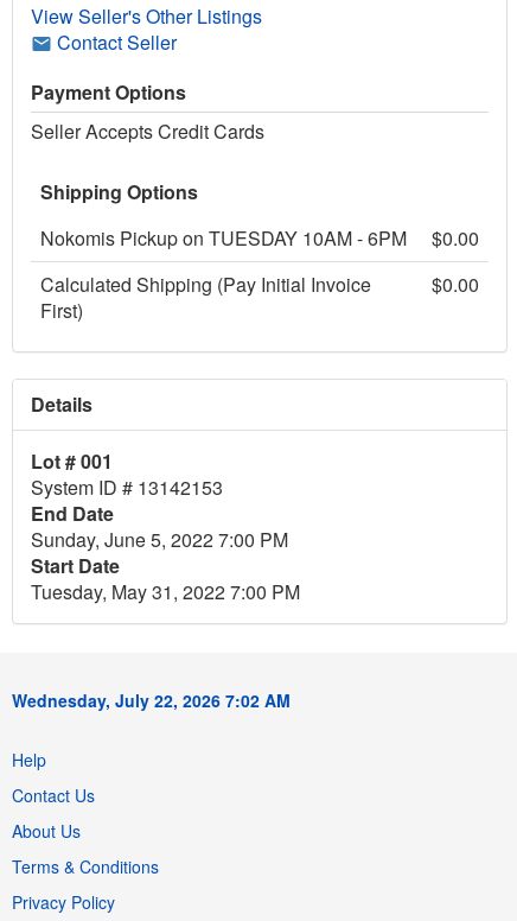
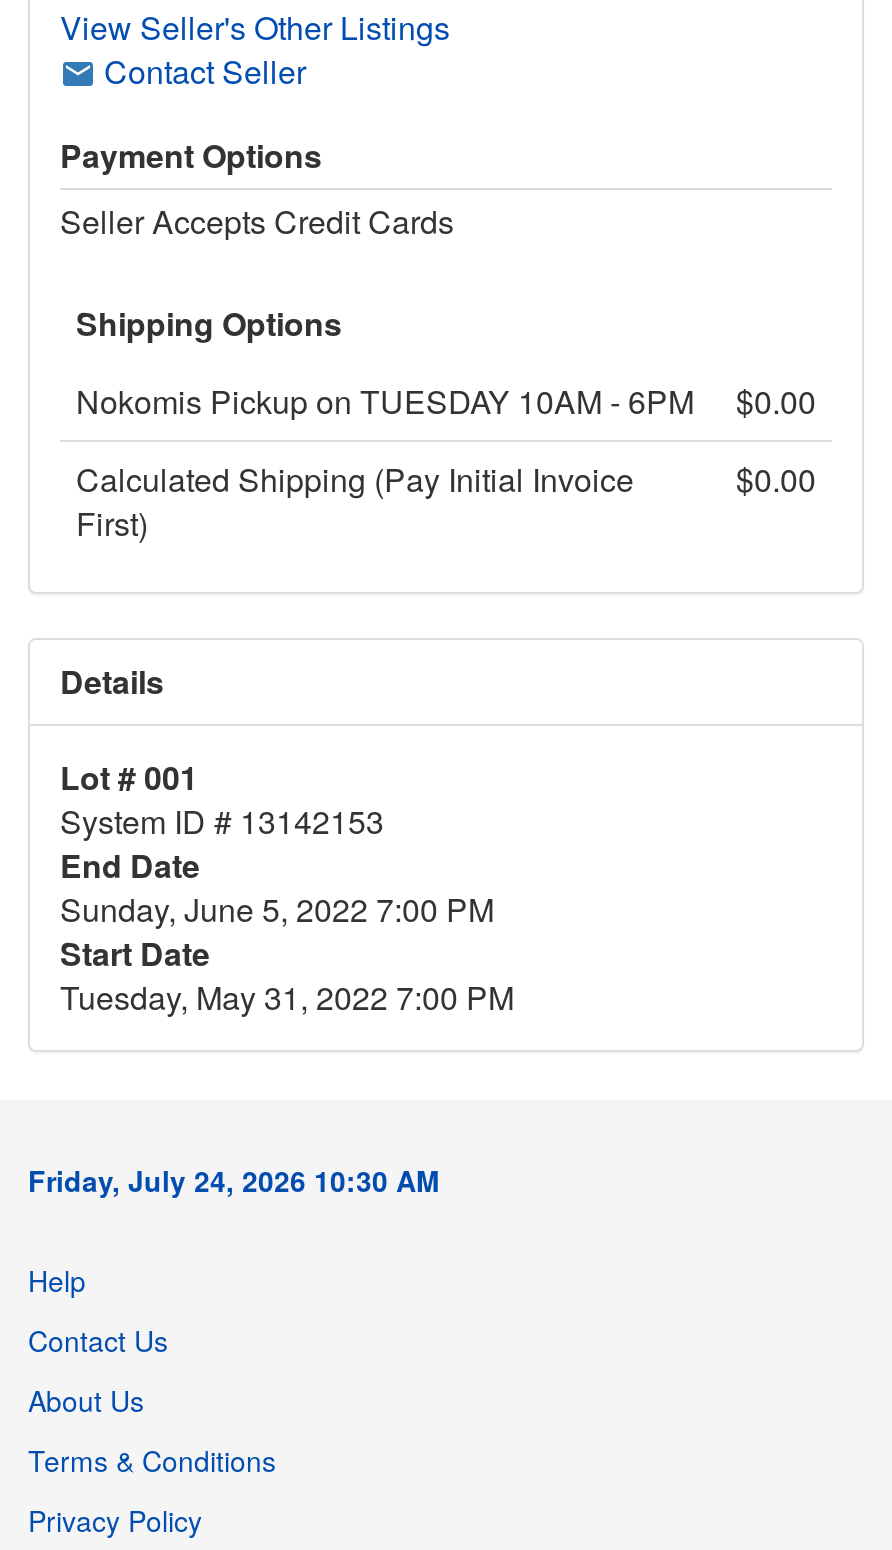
[12,689,291,712] Wednesday, July 22, 2026 7:02 AM -> [28,1161,440,1201] Friday, July 24, 2026 10:30 AM

